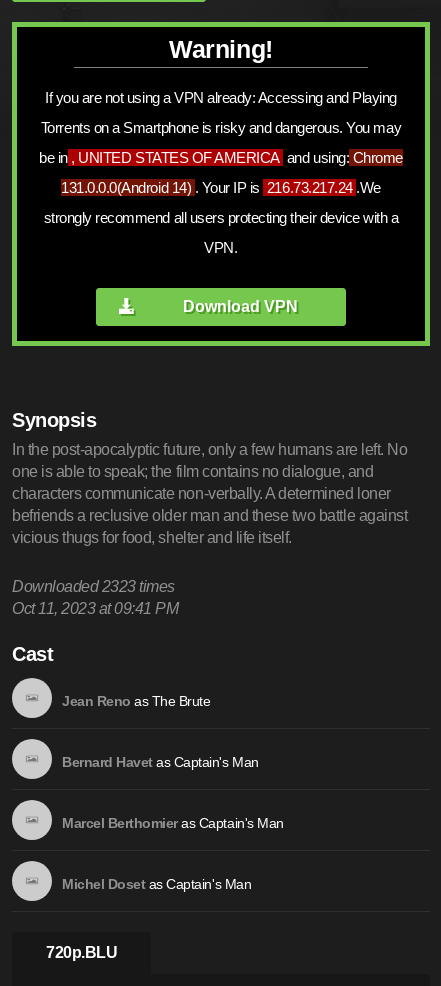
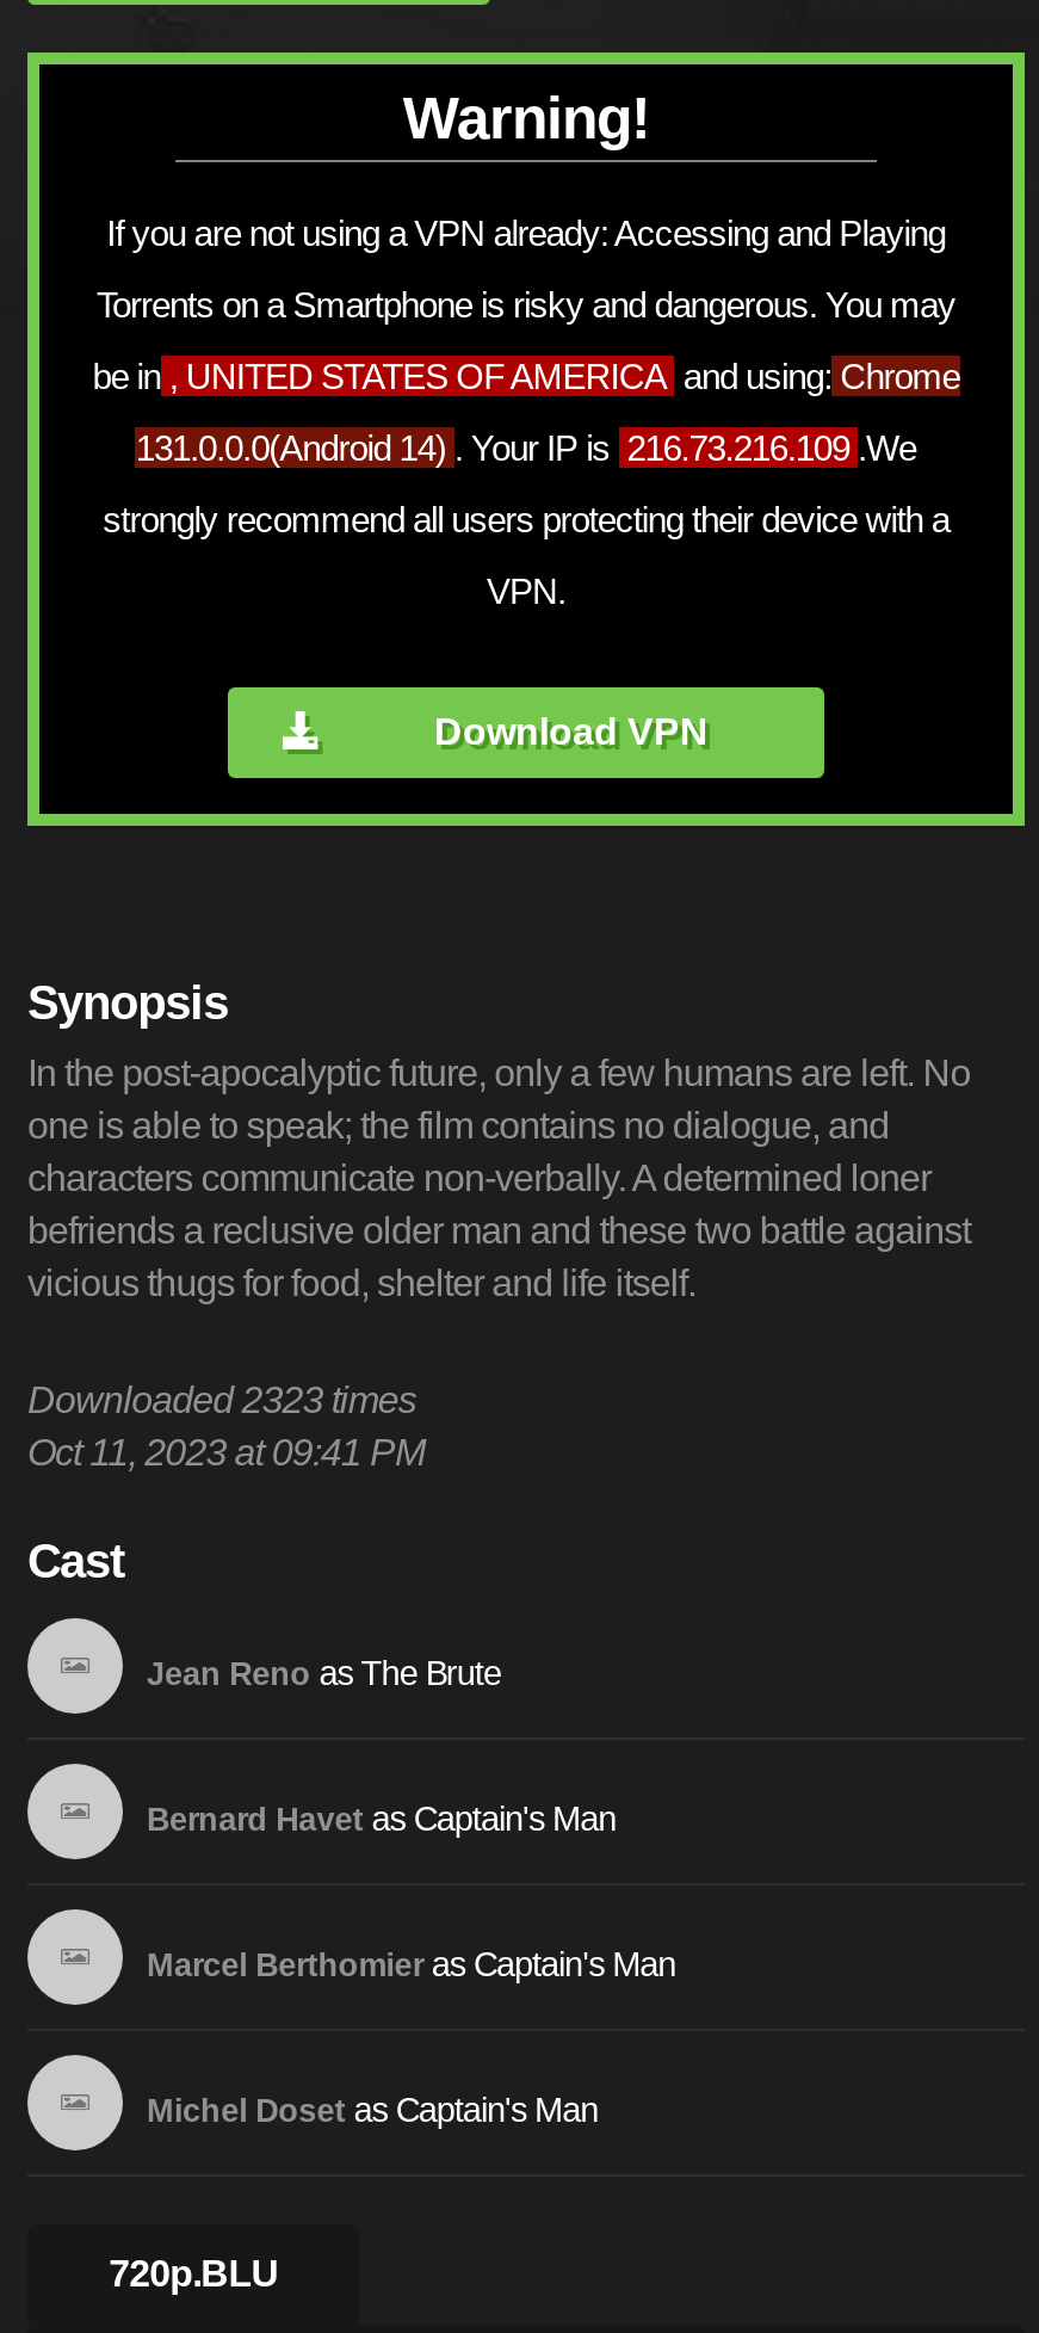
[61,179,381,196] 131.0.0.0(Android 14). Your IP is 216.73.217.24 .We -> [136,428,916,468] 131.0.0.0(Android 14). Your IP is 216.73.216.109 .We

